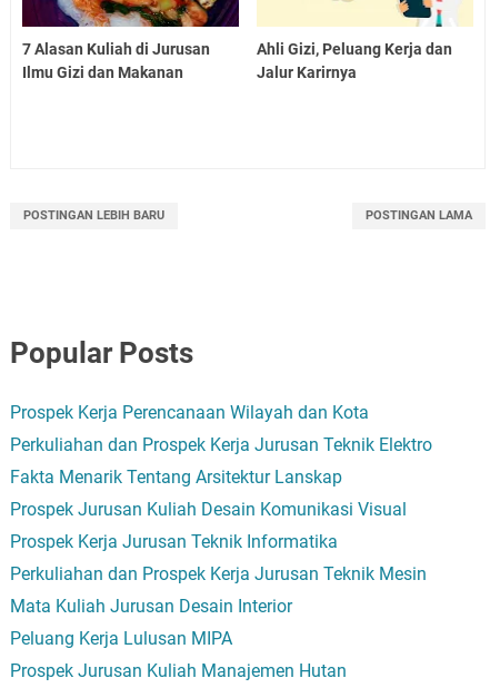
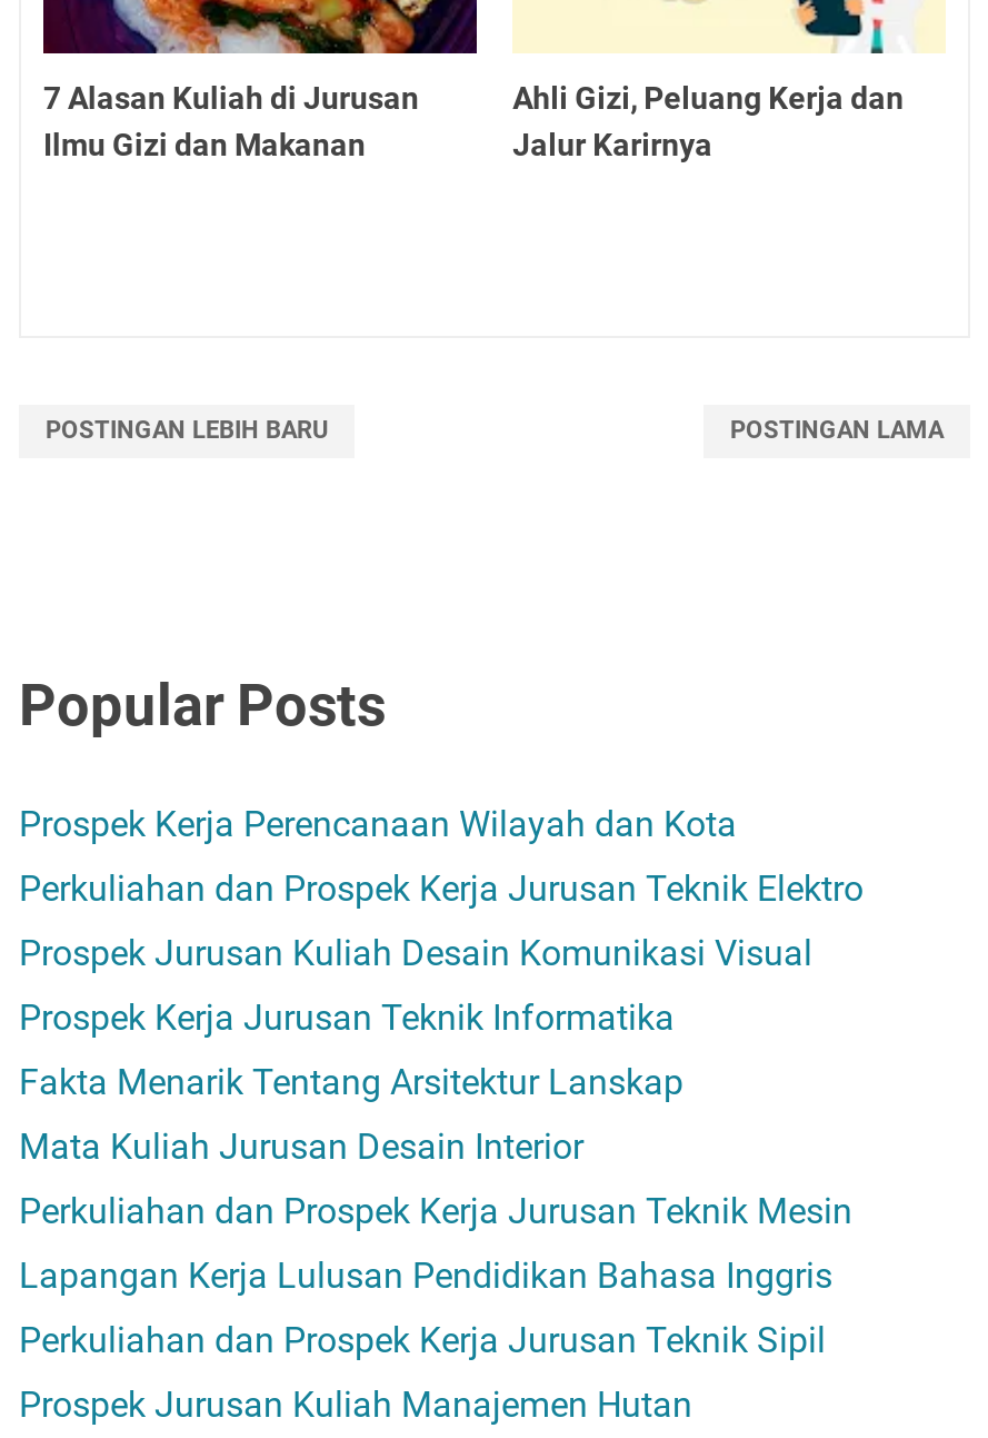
moved [10,467,342,488] -> [19,1061,683,1104]: Fakta Menarik Tentang Arsitektur Lanskap
moved [10,499,407,552] -> [19,932,812,1039]: Prospek Jurusan Kuliah Desain Komunikasi Visual | Prospek Kerja Jurusan Teknik Informatika
none -> [19,1255,832,1297] Lapangan Kerja Lulusan Pendidikan Bahasa Inggris
moved [10,596,292,617] -> [19,1126,583,1168]: Mata Kuliah Jurusan Desain Interior
[10,628,232,649] Peluang Kerja Lulusan MIPA -> [19,1319,826,1362] Perkuliahan dan Prospek Kerja Jurusan Teknik Sipil

